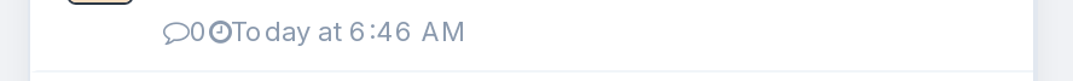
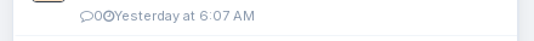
[231,15,465,48] Today at 6:46 AM -> [114,7,255,24] Yesterday at 6:07 AM

